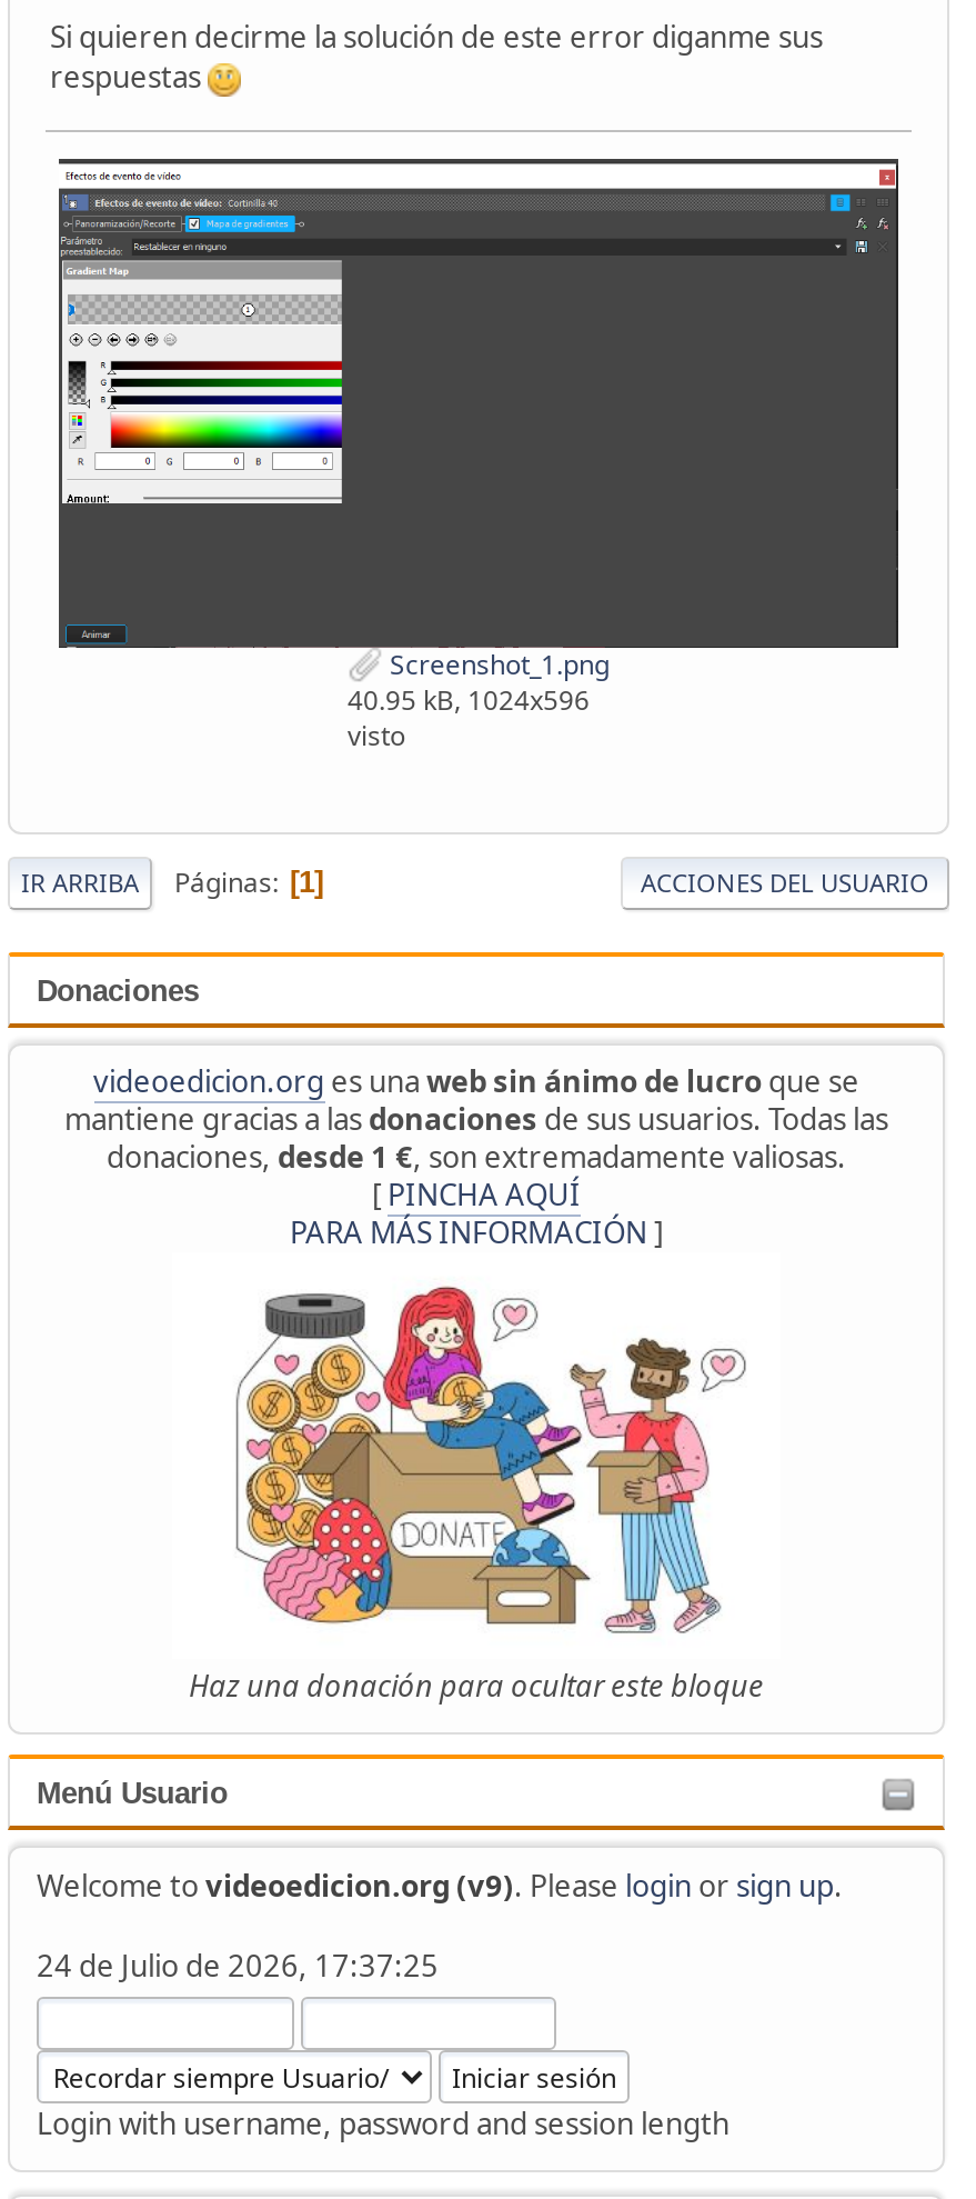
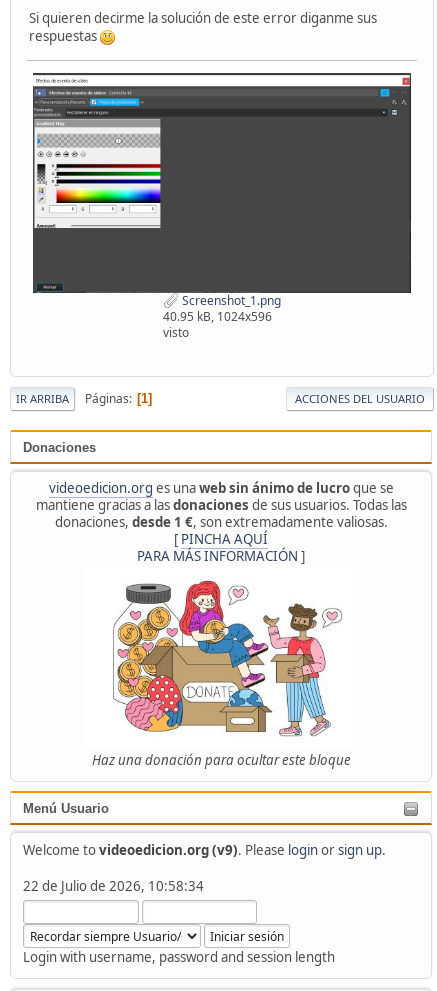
[37,1945,439,1985] 24 de Julio de 2026, 17:37:25 -> [23,877,204,895] 22 de Julio de 2026, 10:58:34

